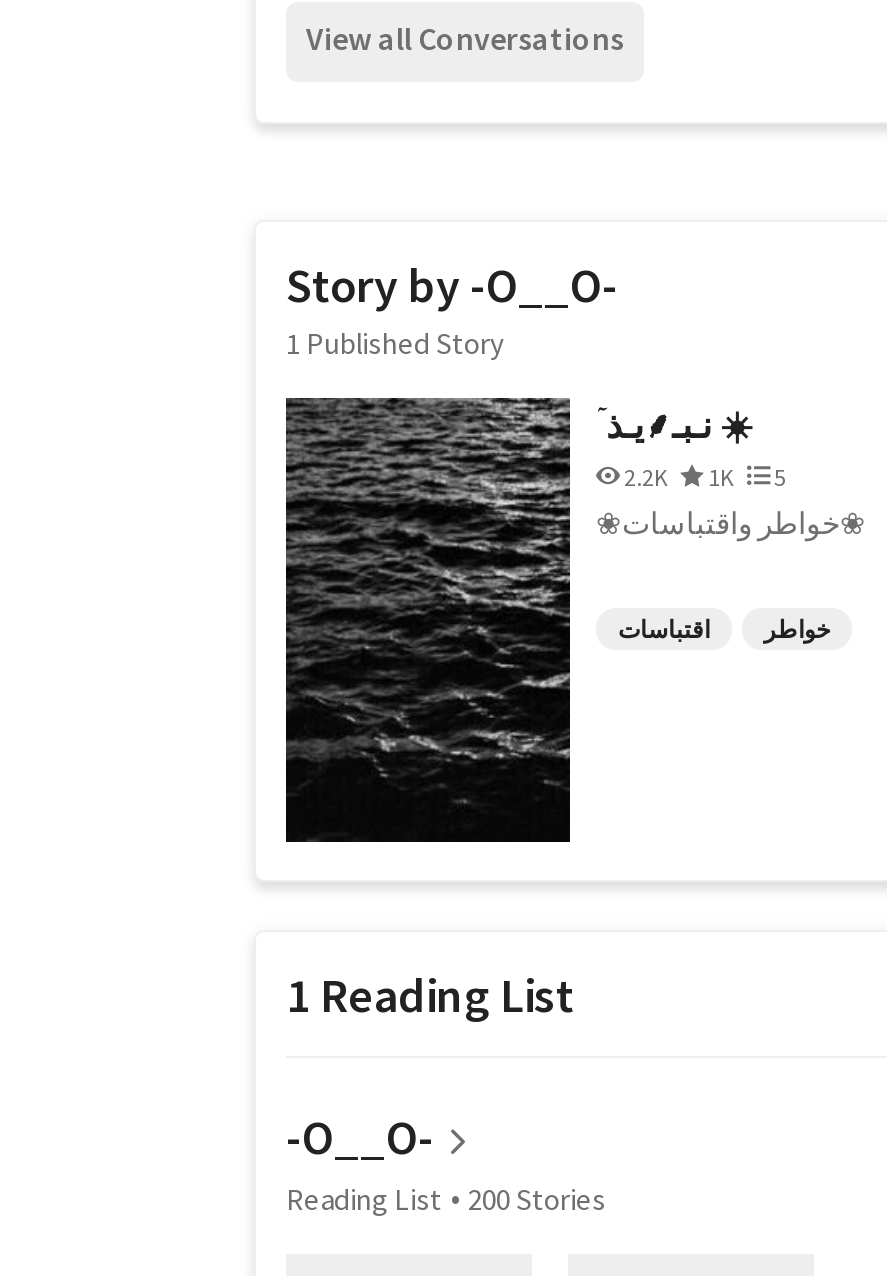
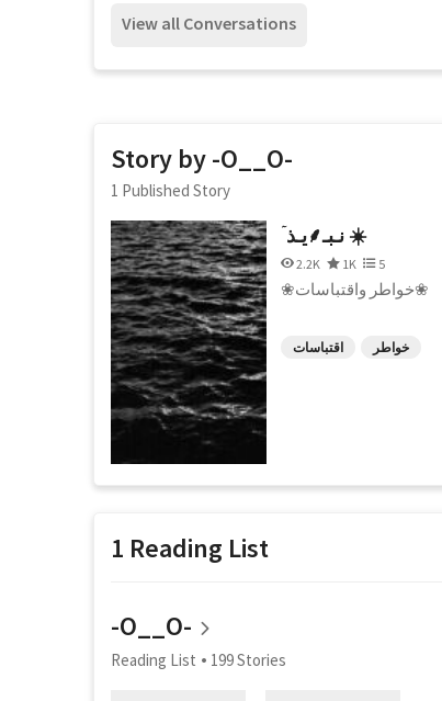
[286,1180,606,1218] Reading List 200 Stories -> [111,649,286,670] Reading List 199 Stories

